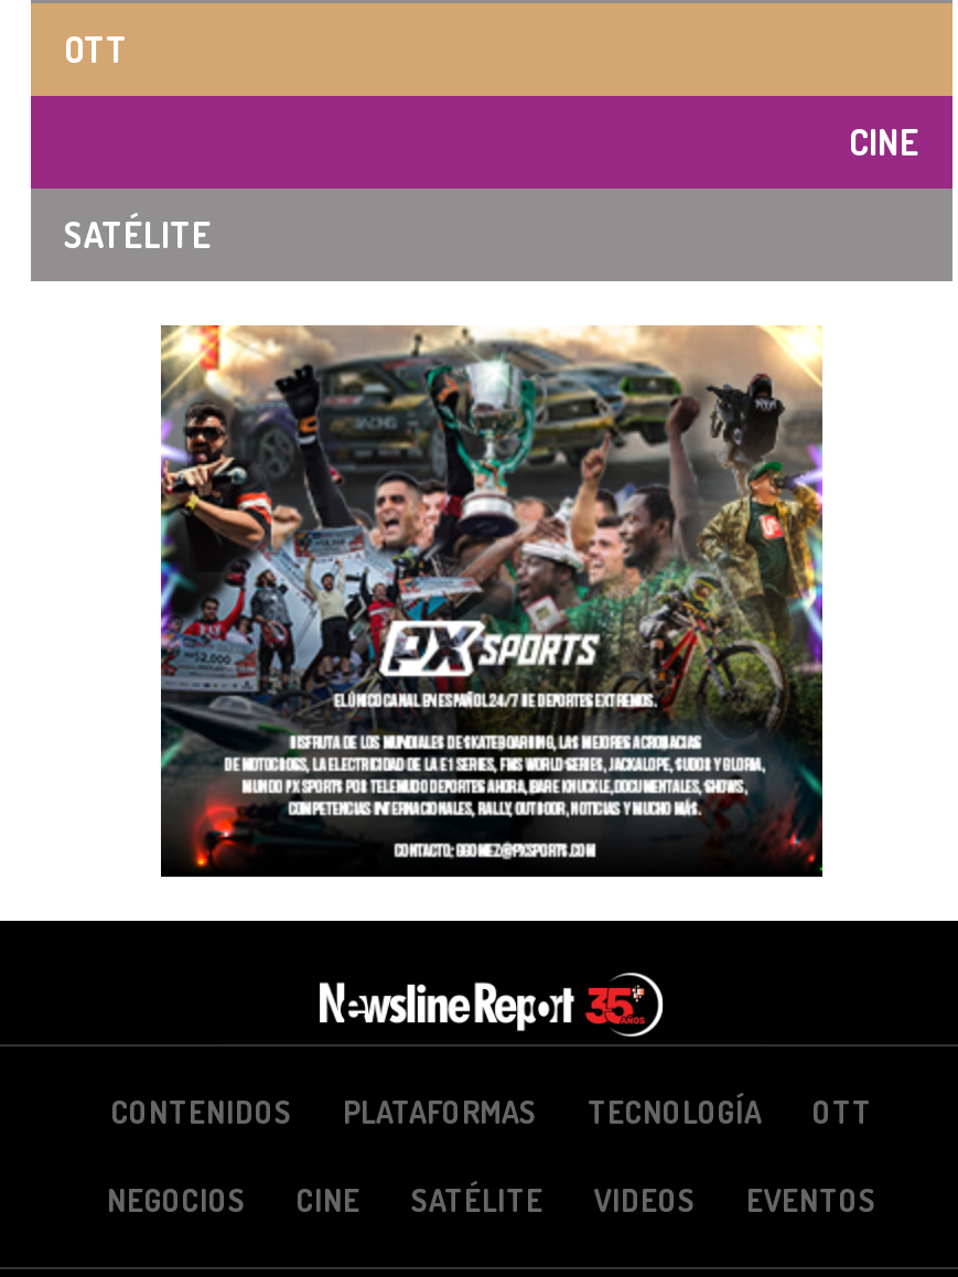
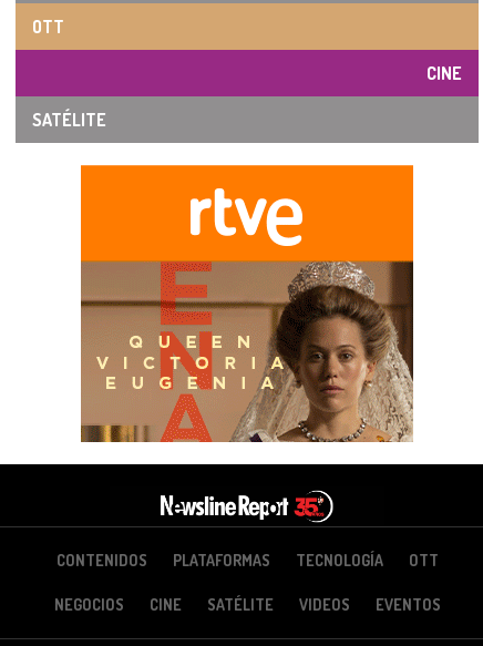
[159,324,825,880] [image] -> [80,164,414,443] [image]

